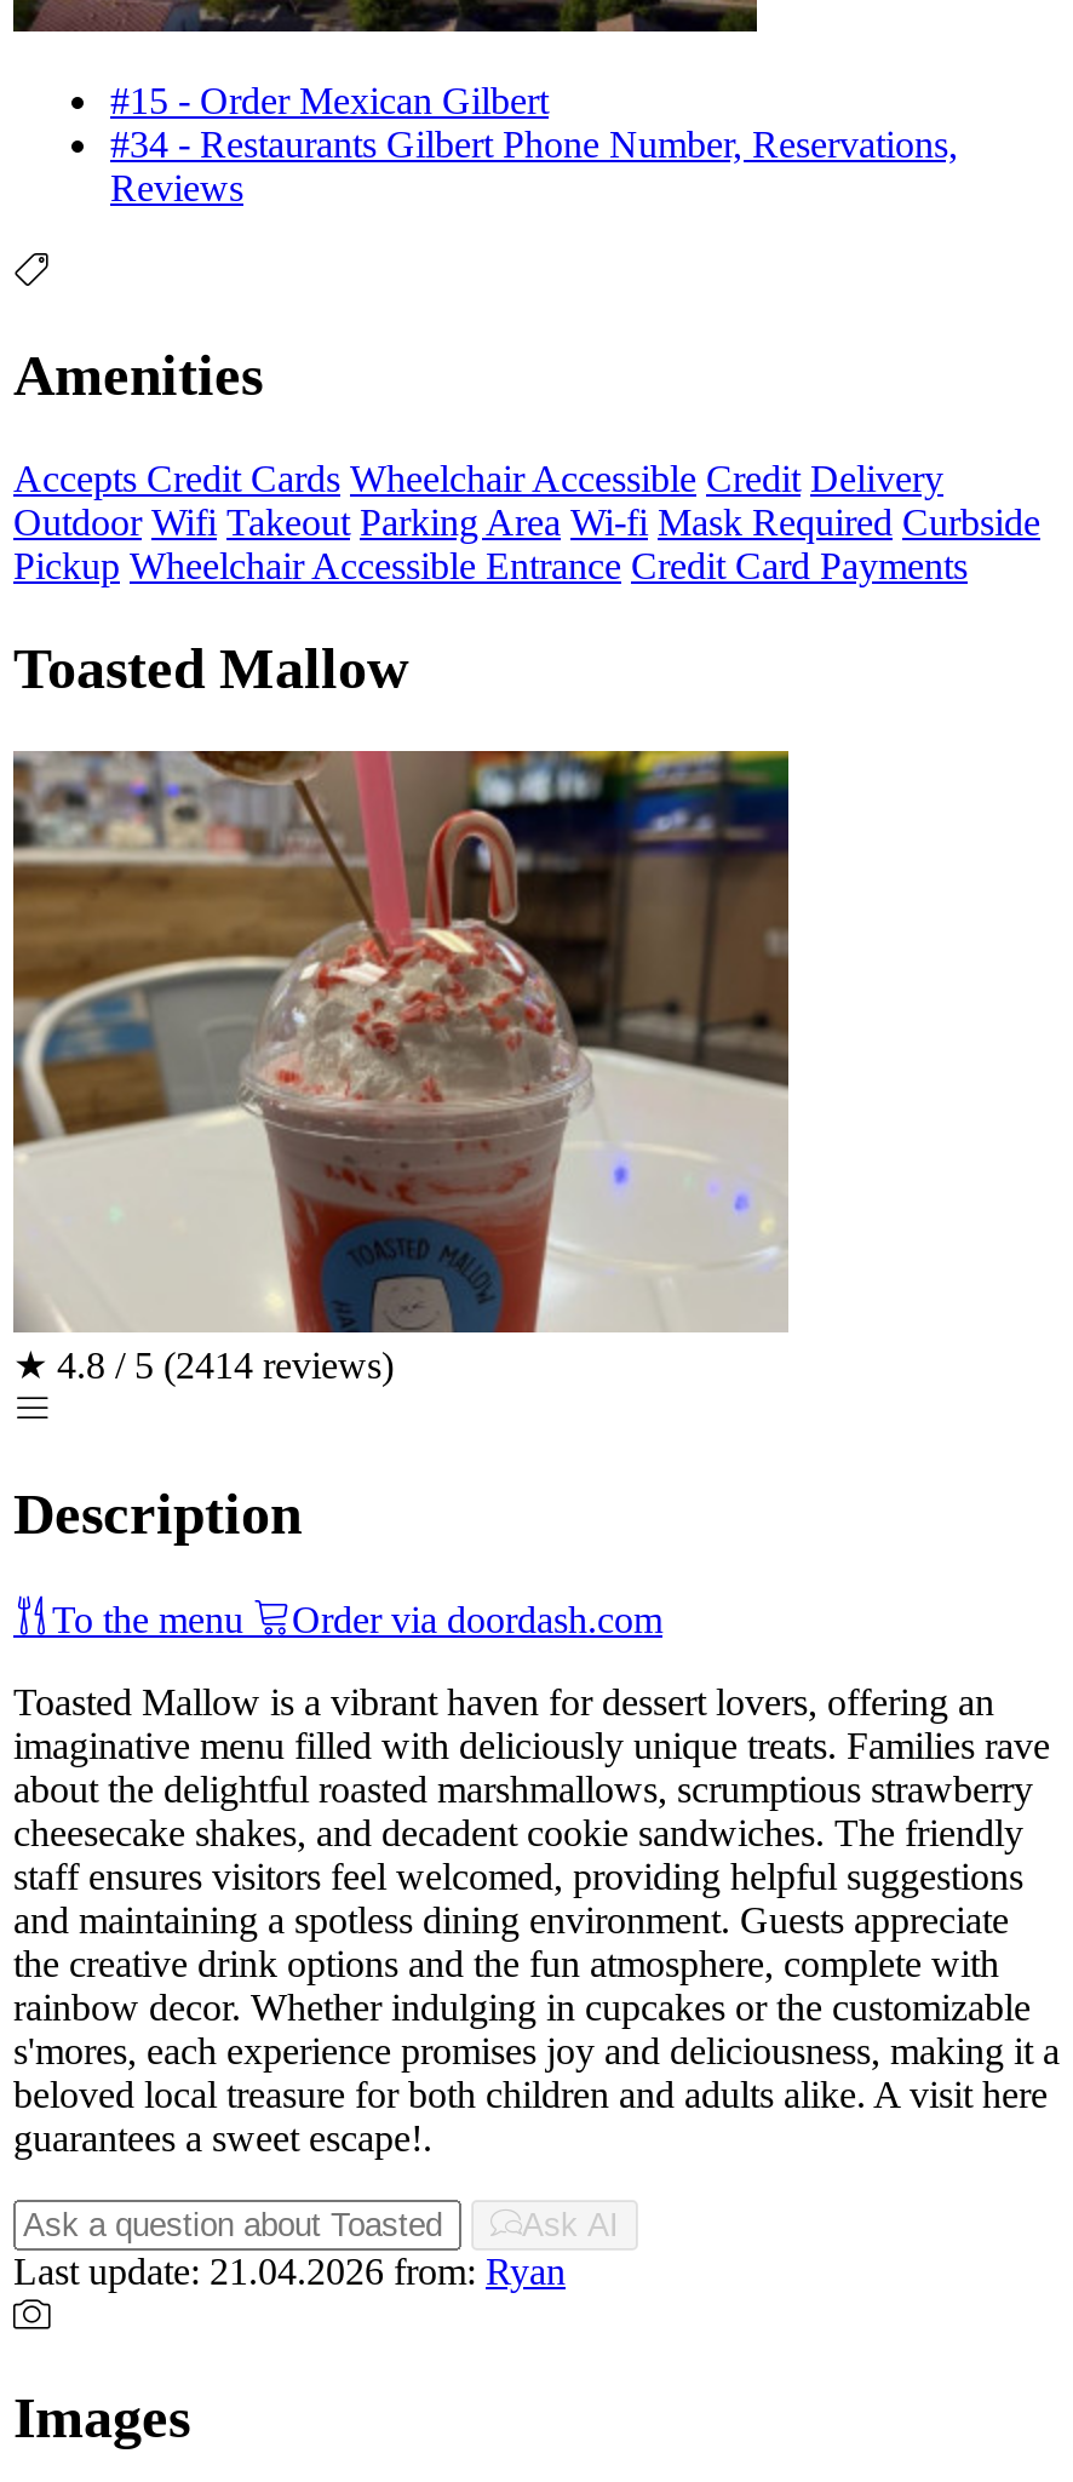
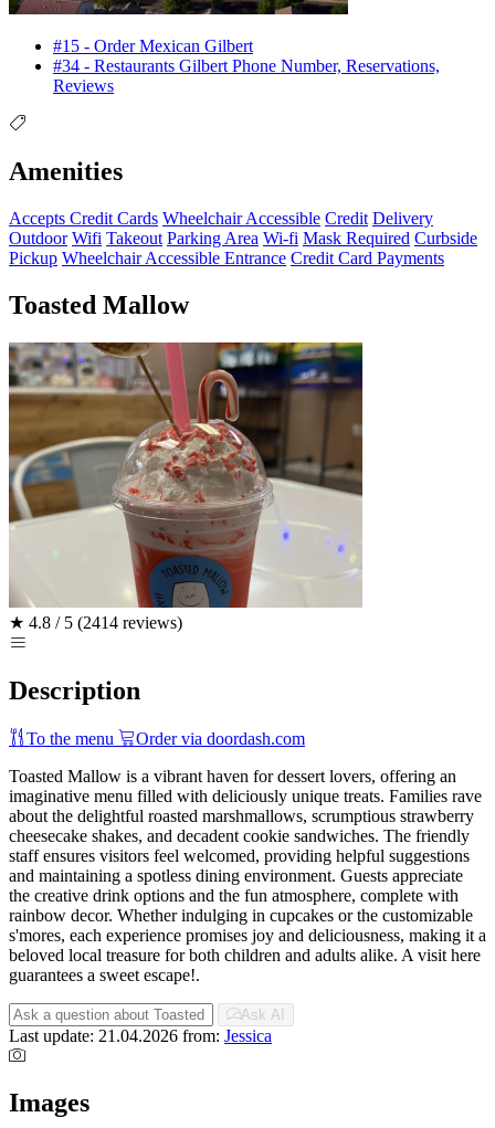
[13,2250,566,2291] Last update: 21.04.2026from: Ryan -> [9,1026,272,1045] Last update: 21.04.2026from: Jessica

